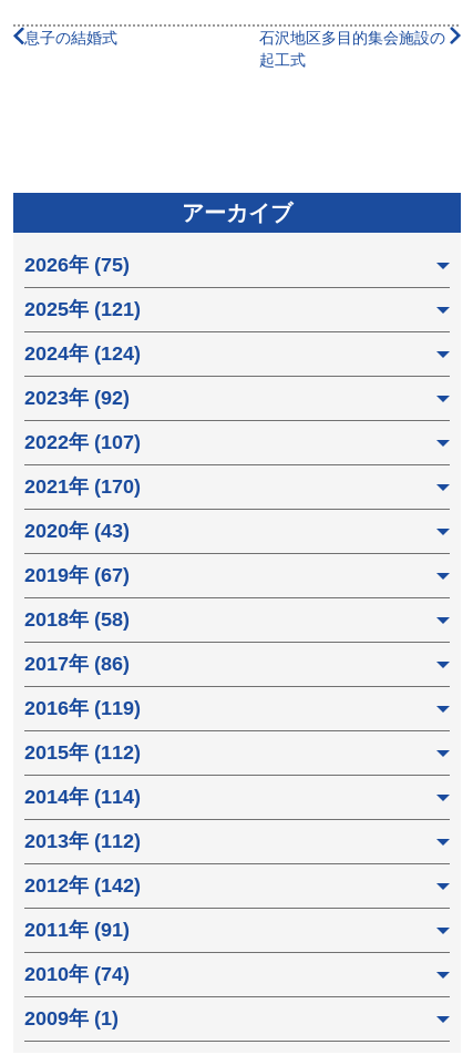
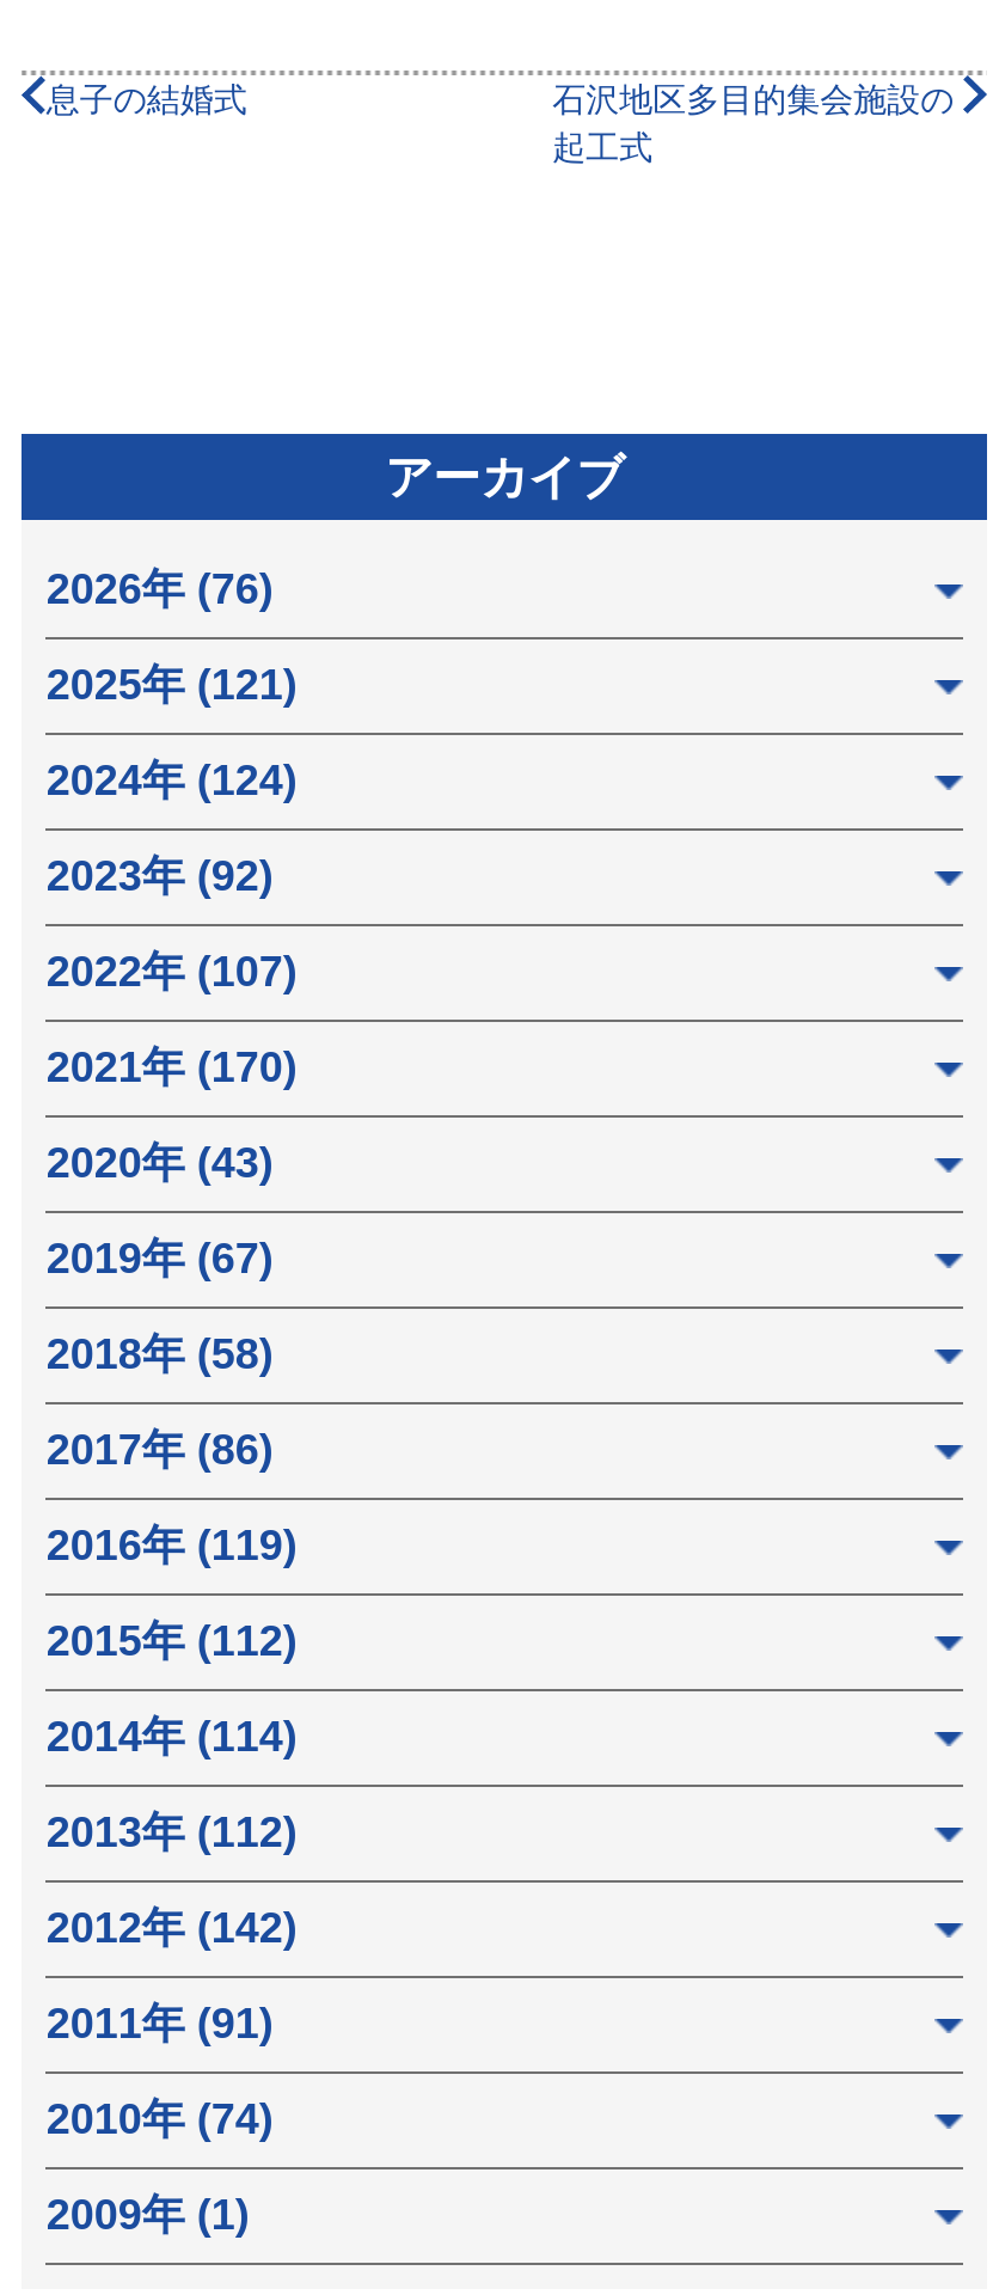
[25,253,130,275] 2026年 (75) -> [46,564,273,612] 2026年 (76)

